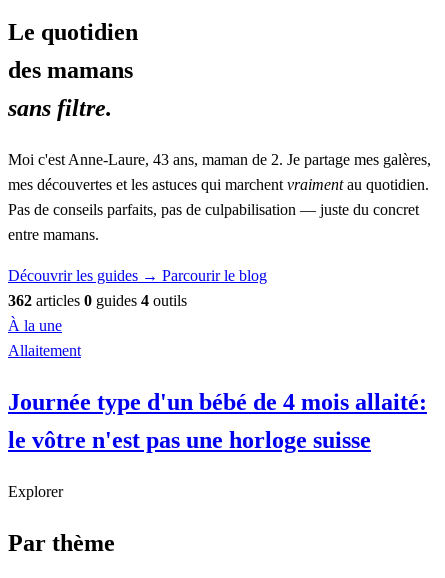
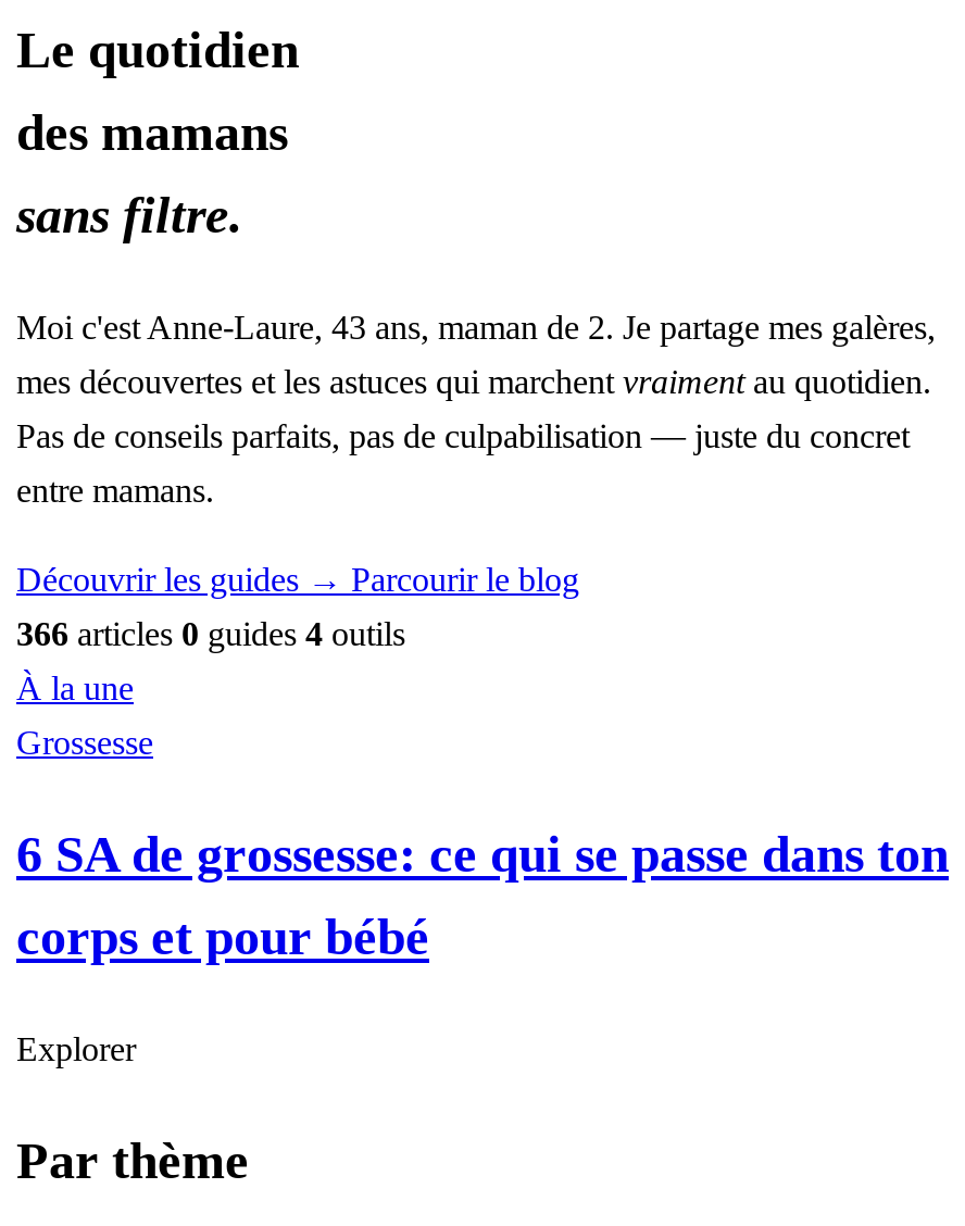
[8,292,187,309] 362 articles 0 guides 4 outils -> [16,615,405,652] 366 articles 0 guides 4 outils
[8,342,81,359] Allaitement -> [16,723,153,760] Grossesse
[8,389,427,415] Journée type d'un bébé de 4 mois allaité: -> [16,825,949,882] 6 SA de grossesse: ce qui se passe dans ton
[8,427,371,453] le vôtre n'est pas une horloge suisse -> [16,908,429,964] corps et pour bébé

